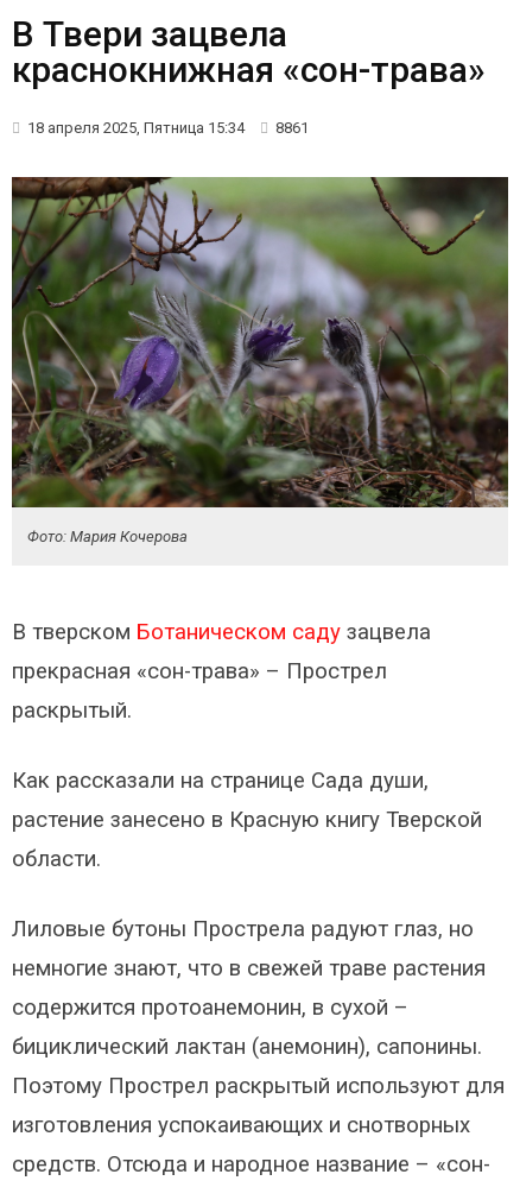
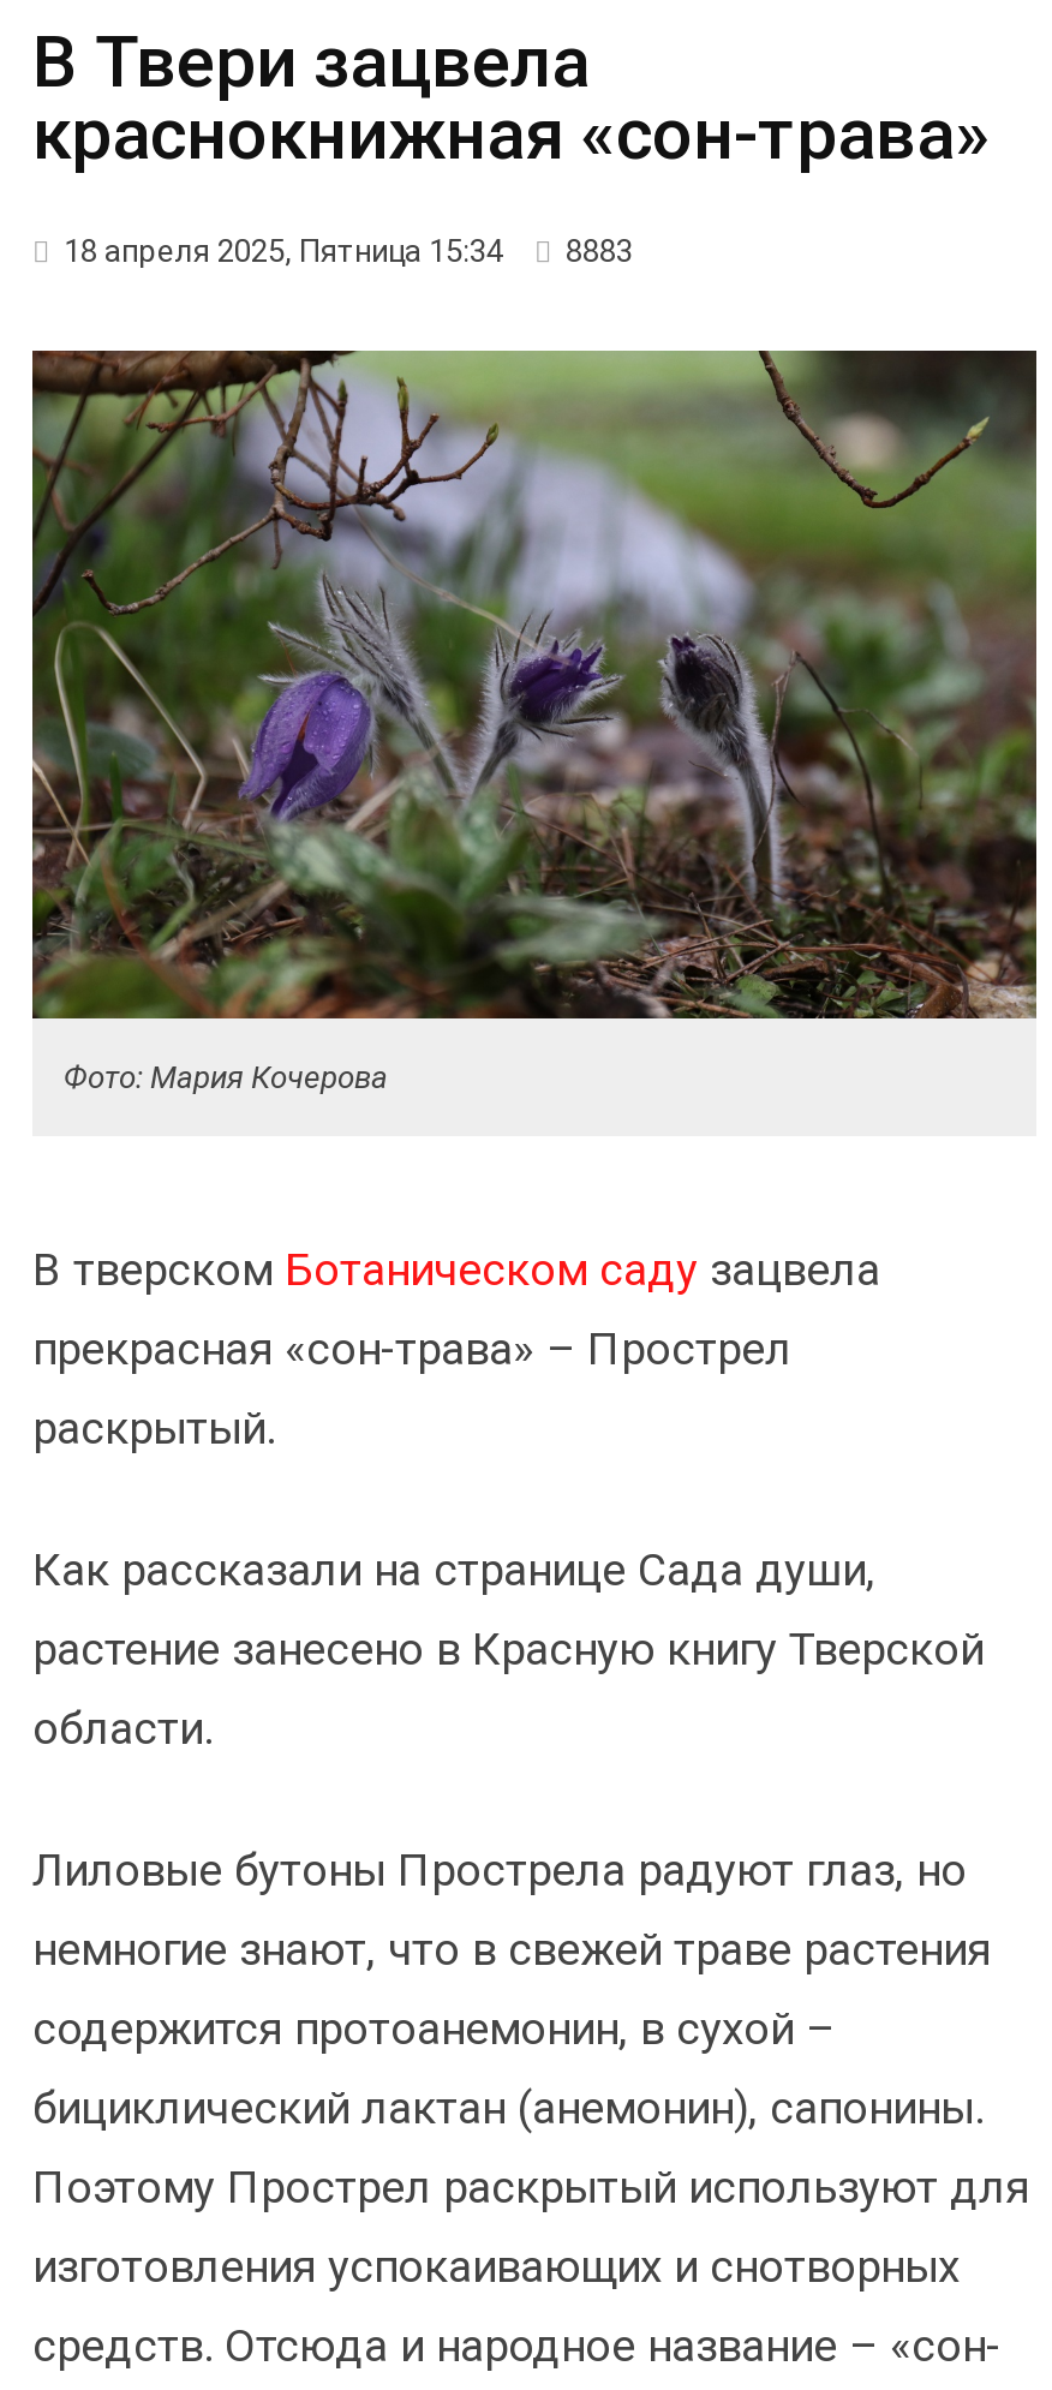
[27,118,309,136] 18 апреля 2025, Пятница 15:34 8861 -> [64,232,633,268] 18 апреля 2025, Пятница 15:34 8883

